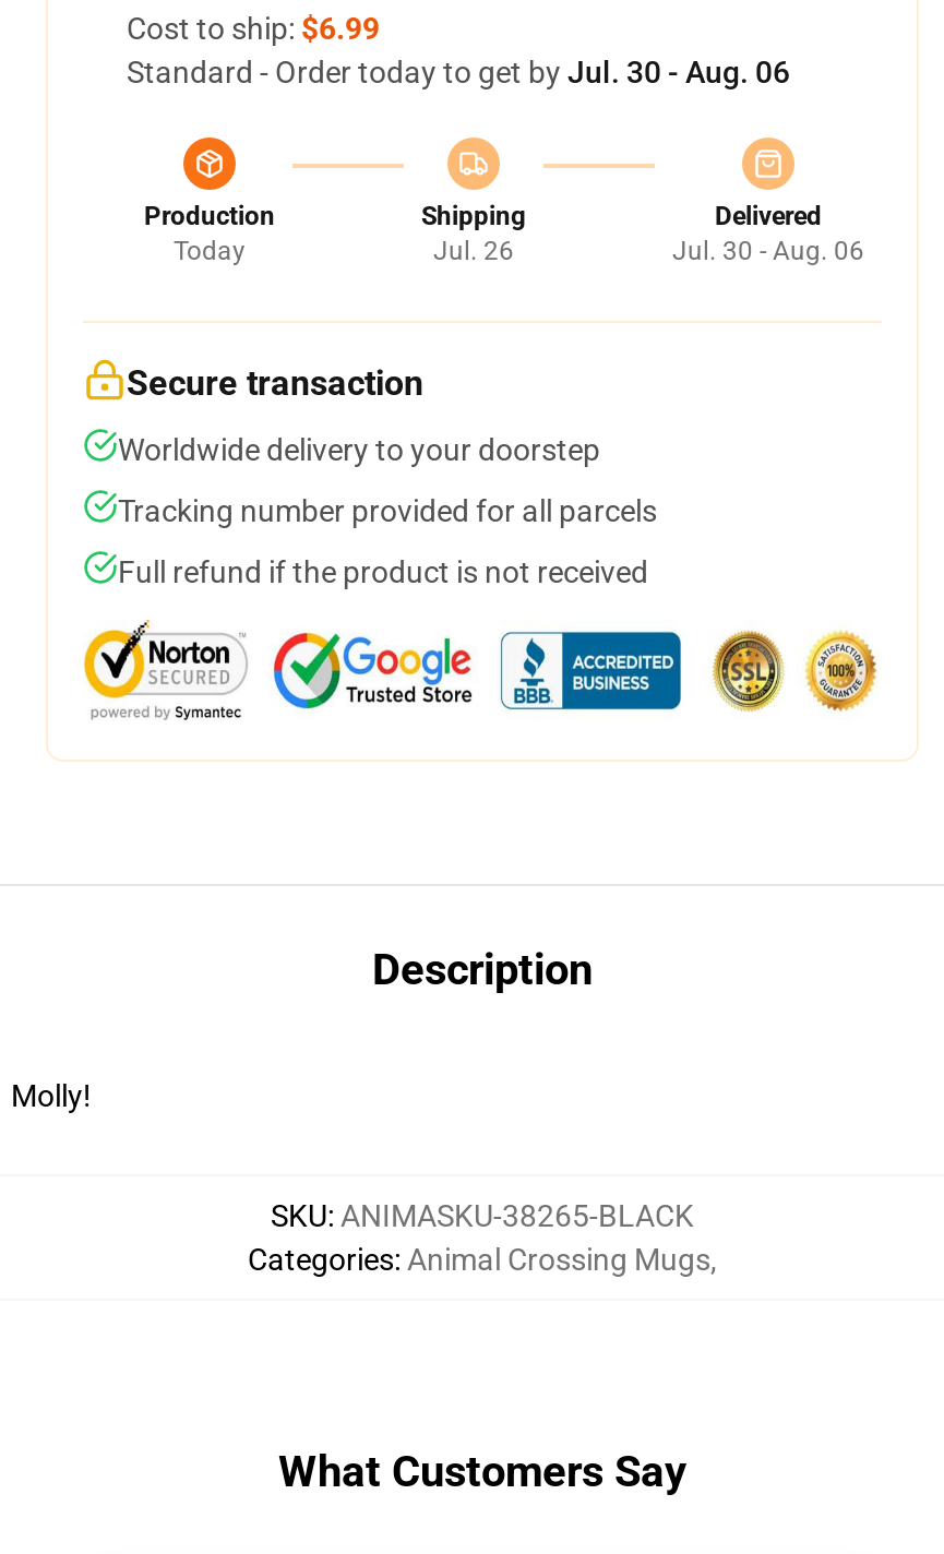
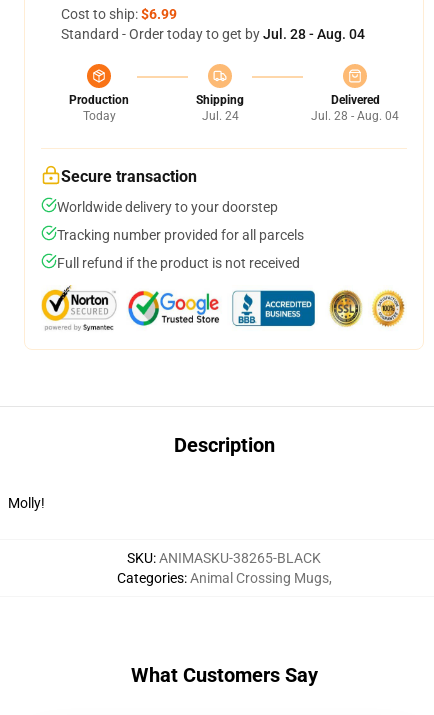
[127,55,790,89] Standard - Order today to get by Jul. 30 - Aug. 06 -> [61,26,365,42] Standard - Order today to get by Jul. 28 - Aug. 04
[433,236,514,266] Jul. 26 -> [201,109,238,123] Jul. 24
[672,236,864,266] Jul. 30 - Aug. 06 -> [311,109,399,123] Jul. 28 - Aug. 04

